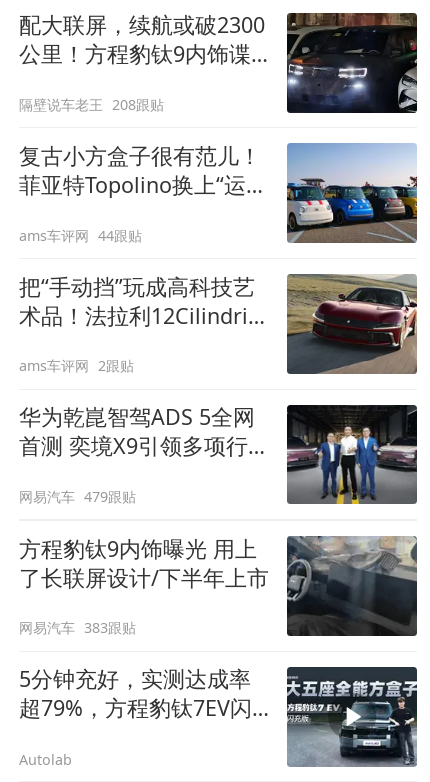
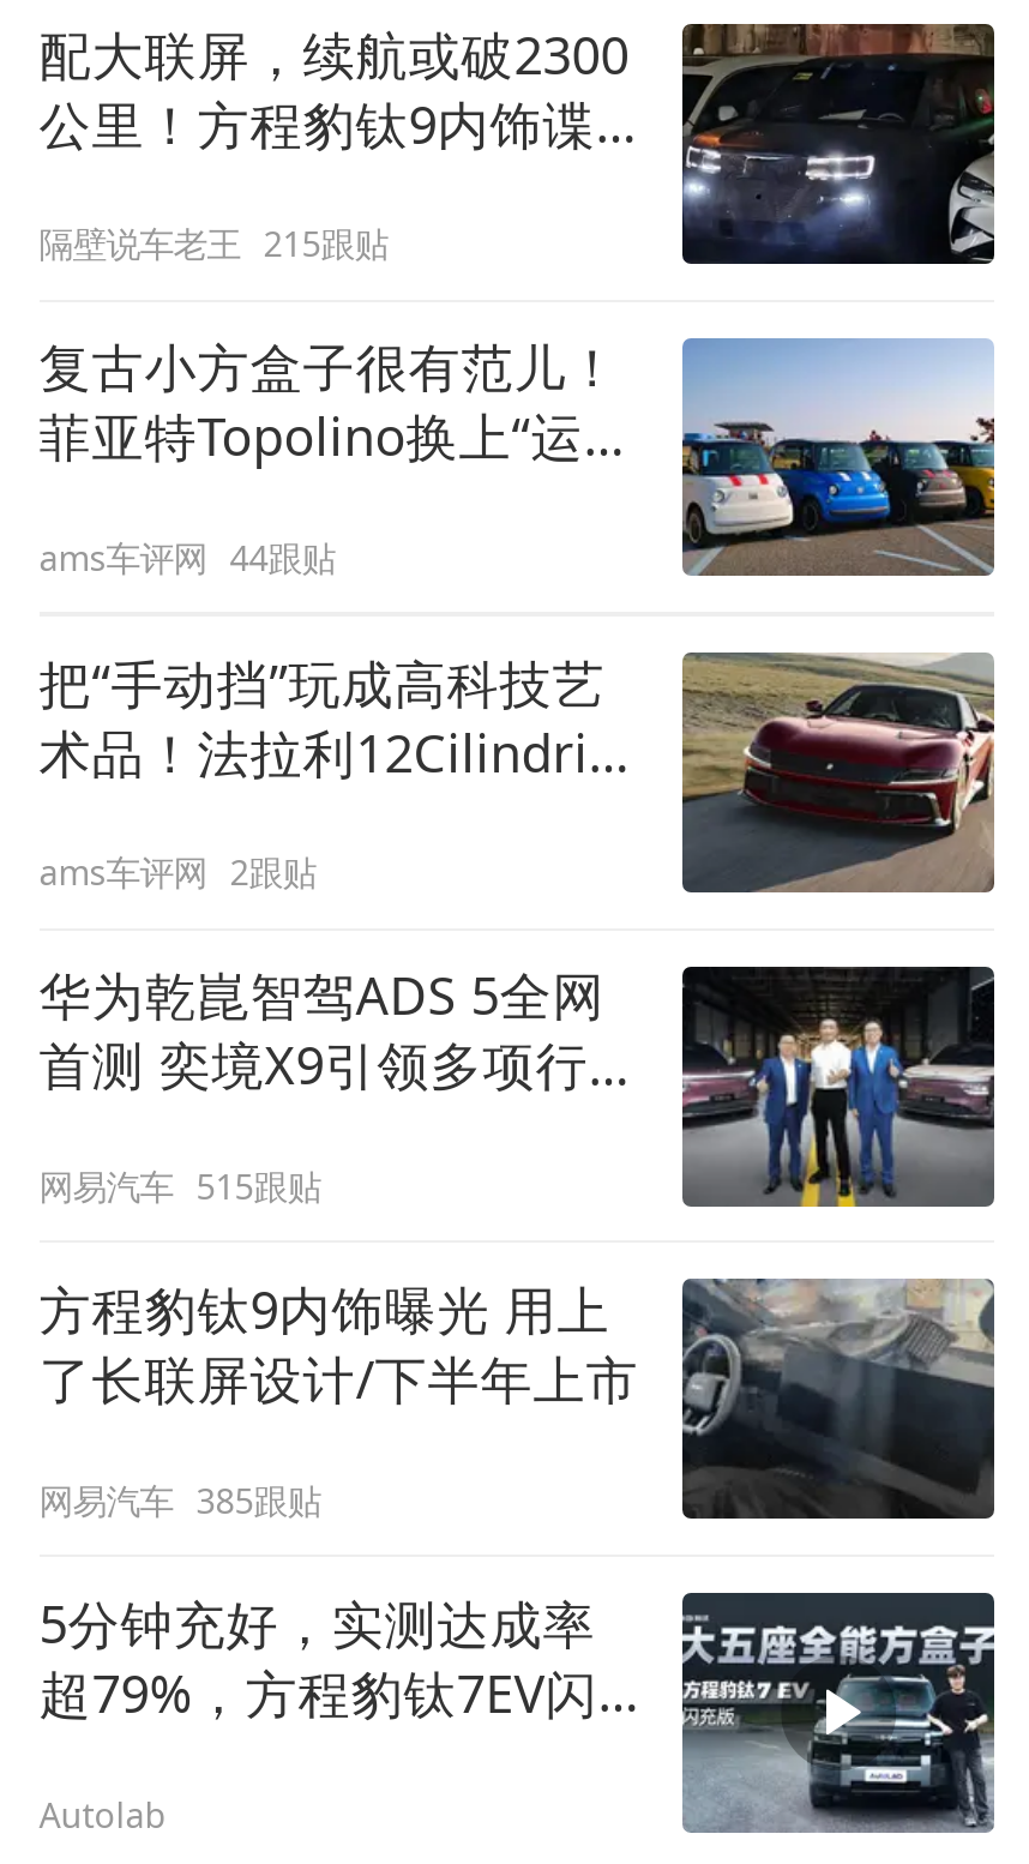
[19,95,164,114] 隔壁说车老王 208跟贴 -> [39,220,388,266] 隔壁说车老王 215跟贴
[19,487,136,506] 网易汽车 479跟贴 -> [39,1163,321,1208] 网易汽车 515跟贴
[19,618,136,637] 网易汽车 383跟贴 -> [39,1476,321,1522] 网易汽车 385跟贴

